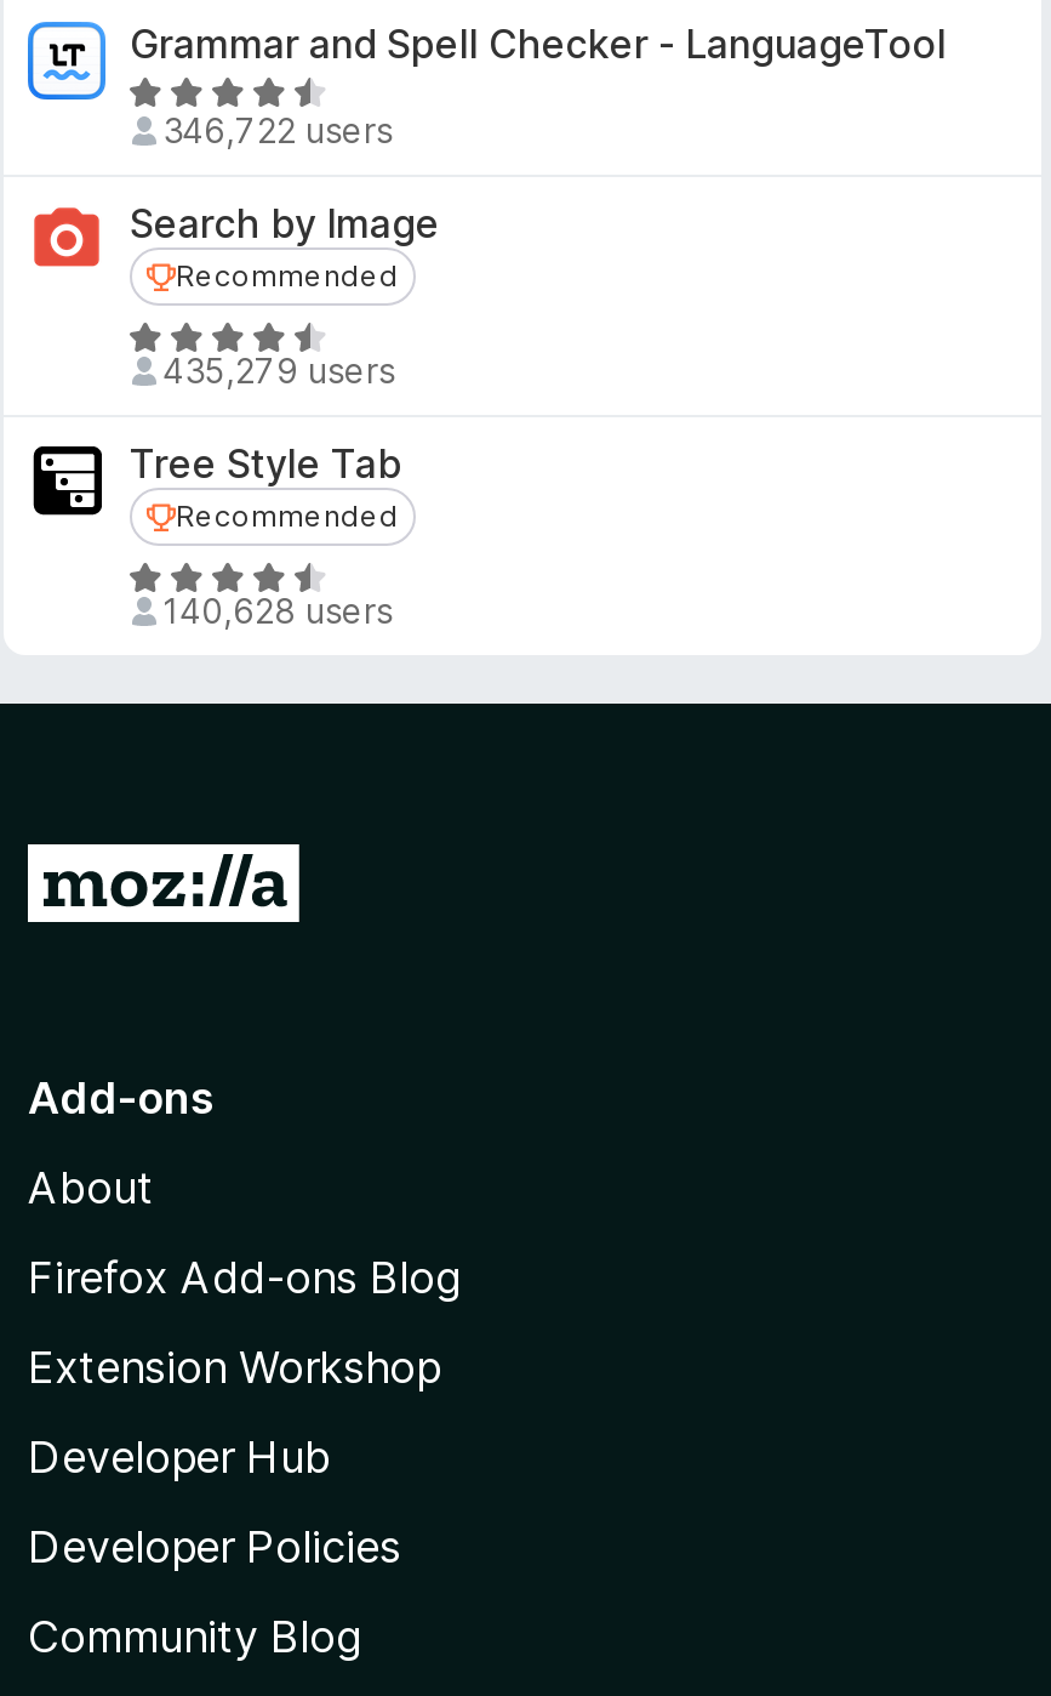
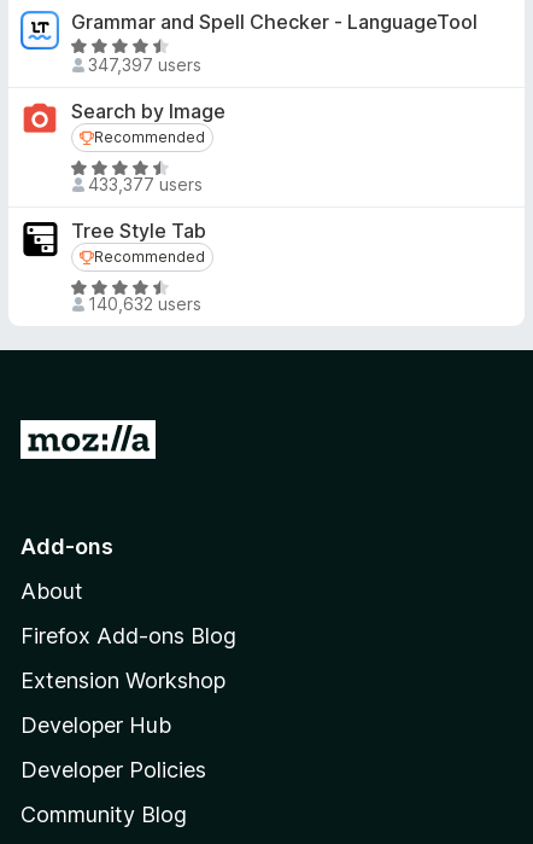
[162,109,393,150] 346,722 users -> [87,54,201,75] 347,397 users
[162,349,395,391] 435,279 users -> [87,174,202,194] 433,377 users
[162,590,393,631] 140,628 users -> [87,293,201,314] 140,632 users

